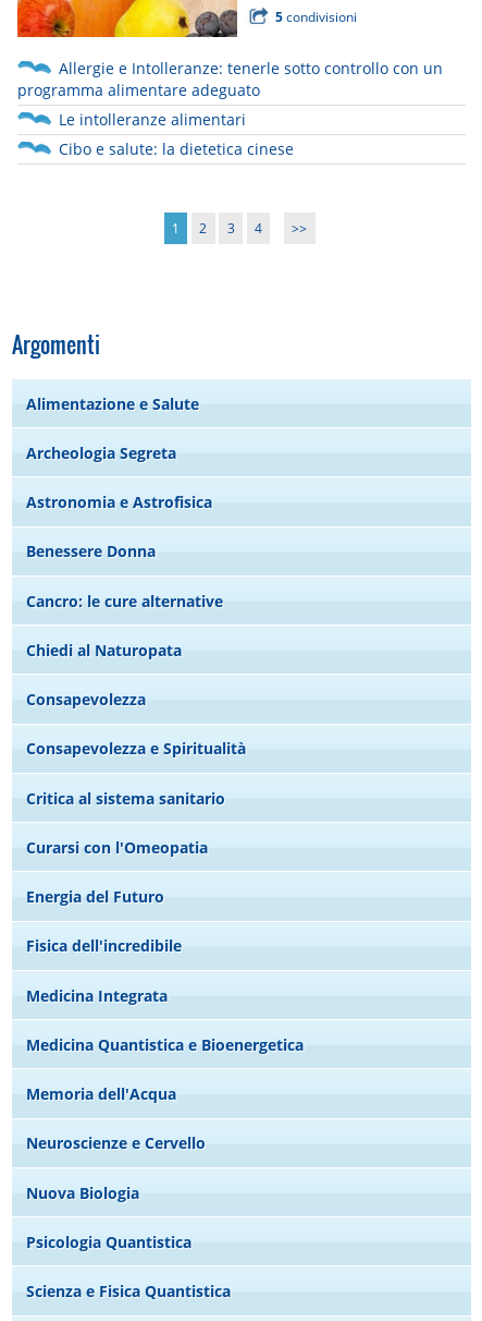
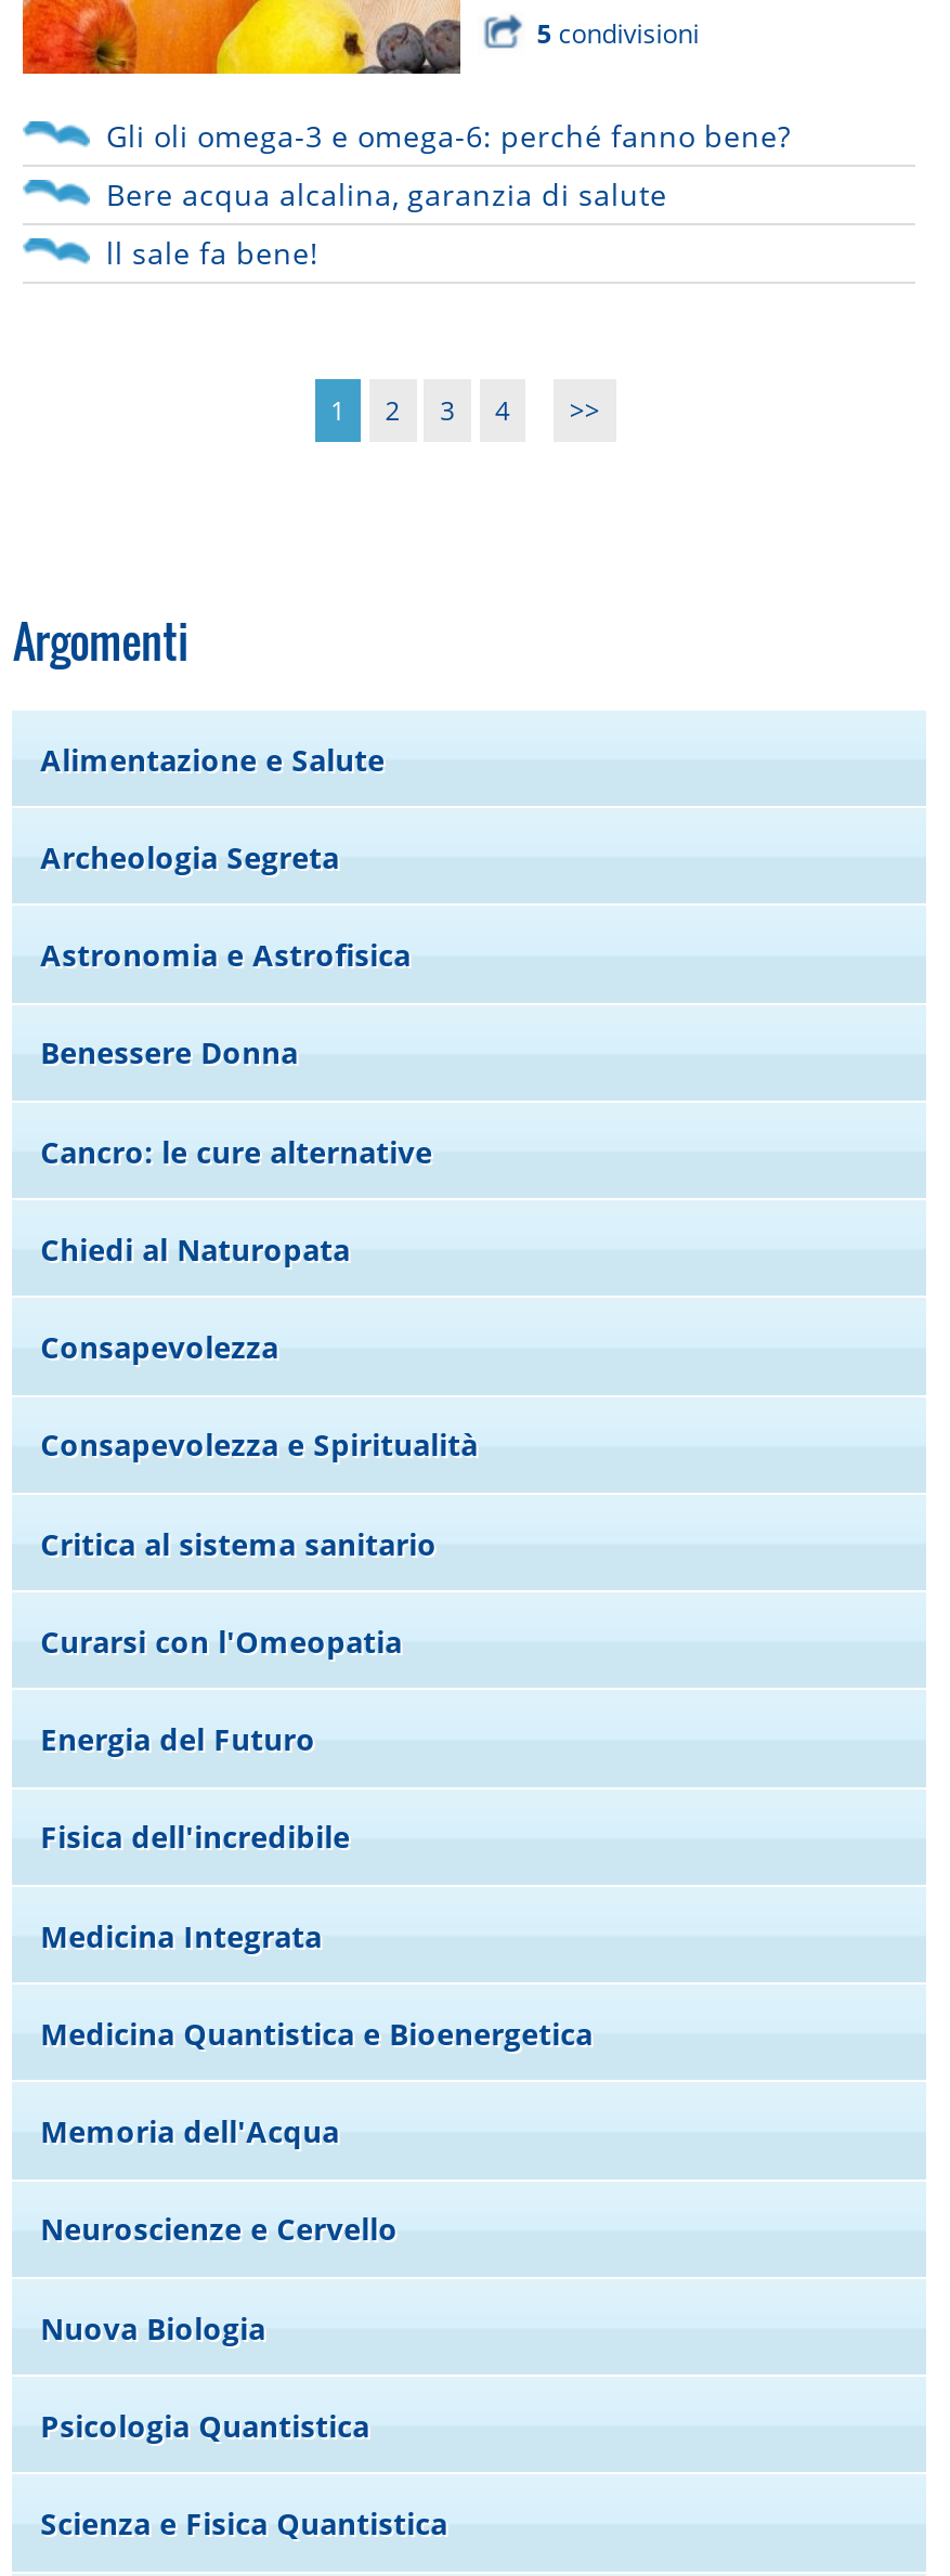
[18,57,443,159] Allergie e Intolleranze: tenerle sotto controllo con un | programma alimentare adeguato | Le intolleranze alimentari | Cibo e salute: la dietetica cinese -> [106,114,791,272] Gli oli omega-3 e omega-6: perché fanno bene? | Bere acqua alcalina, garanzia di salute | ll sale fa bene!

